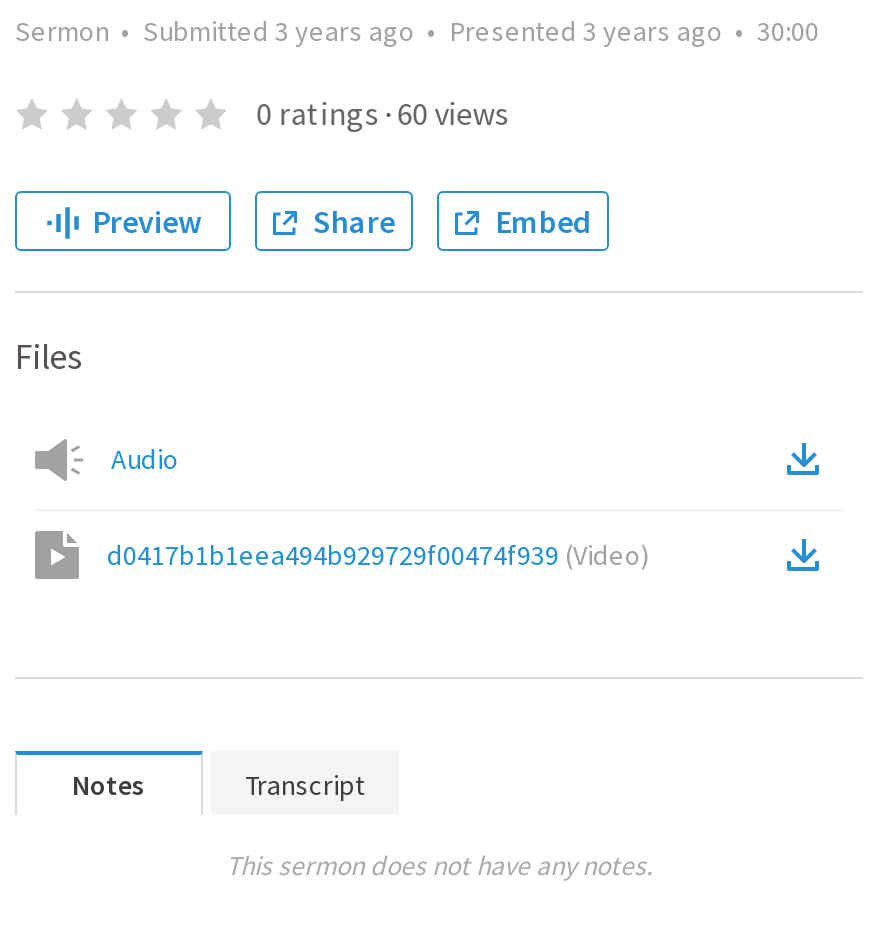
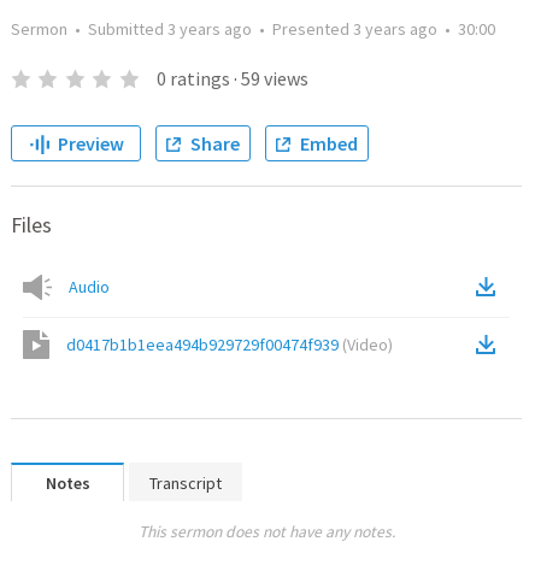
[256,93,508,133] 0 ratings · 60 views -> [156,66,308,90] 0 ratings · 59 views

